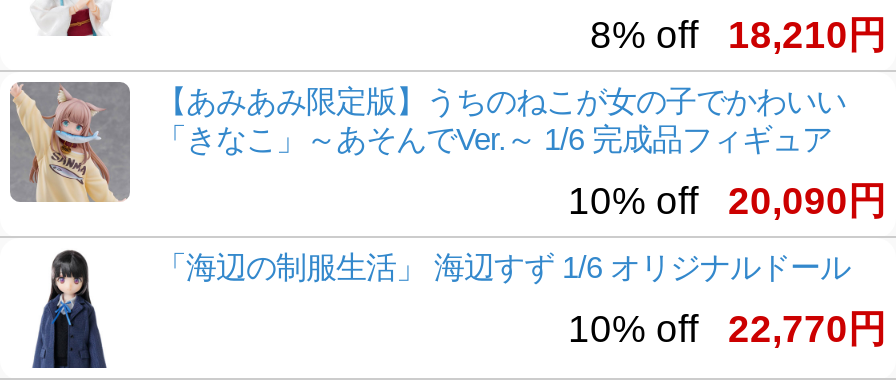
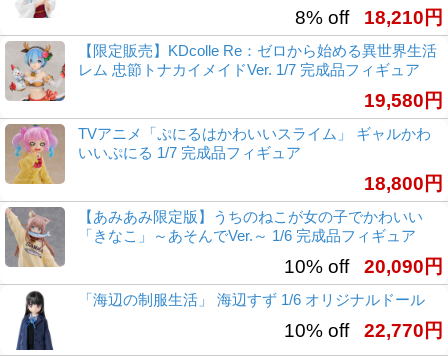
none -> [4,123,66,185] [image]
none -> [6,42,443,194] [image] | 【限定販売】KDcolle Re：ゼロから始める異世界生活 | レム 忠節トナカイメイドVer. 1/7 完成品フィギュア | 19,580円 | TVアニメ「ぷにるはかわいいスライム」 ギャルかわ | いいぷにる 1/7 完成品フィギュア | 18,800円

